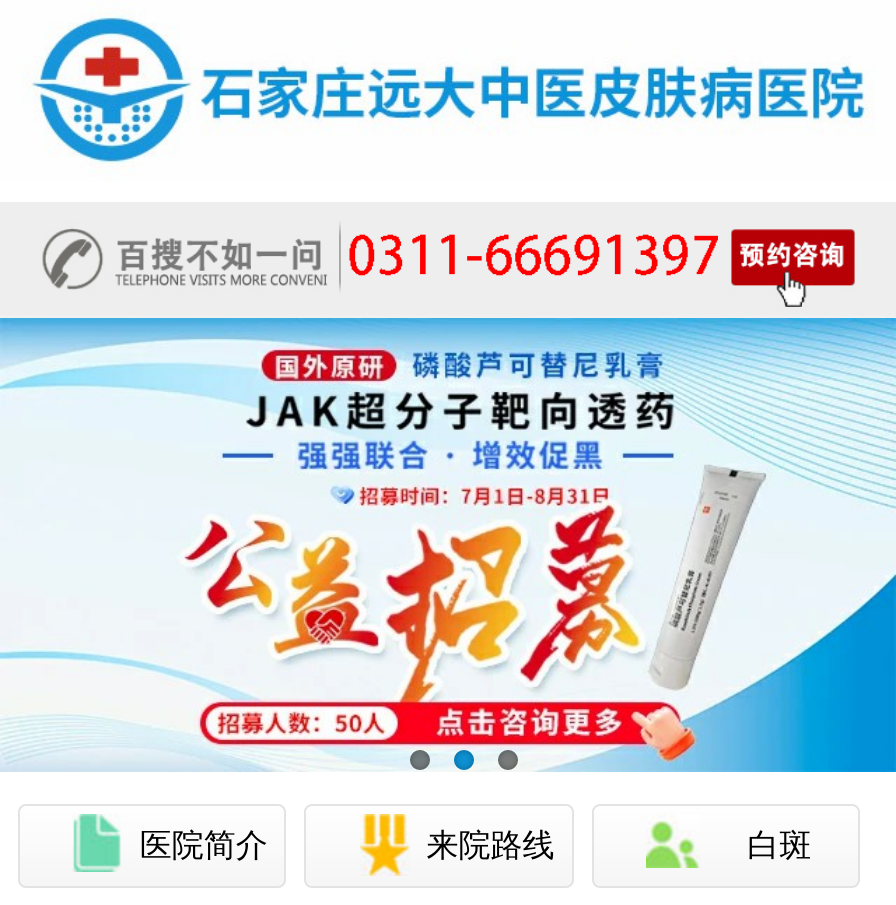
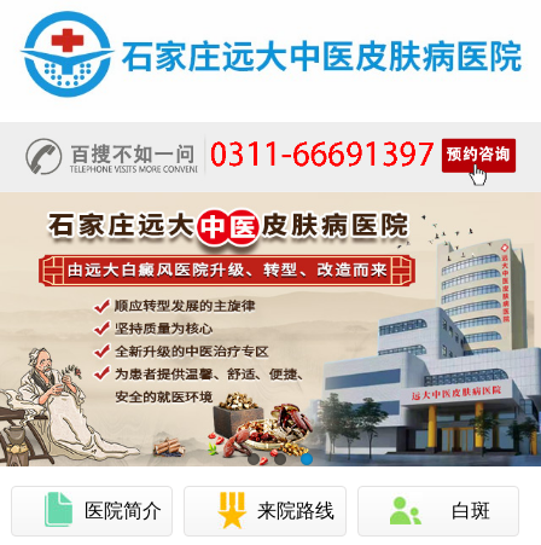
[6,316,890,774] [image] -> [4,192,537,468] [image]

